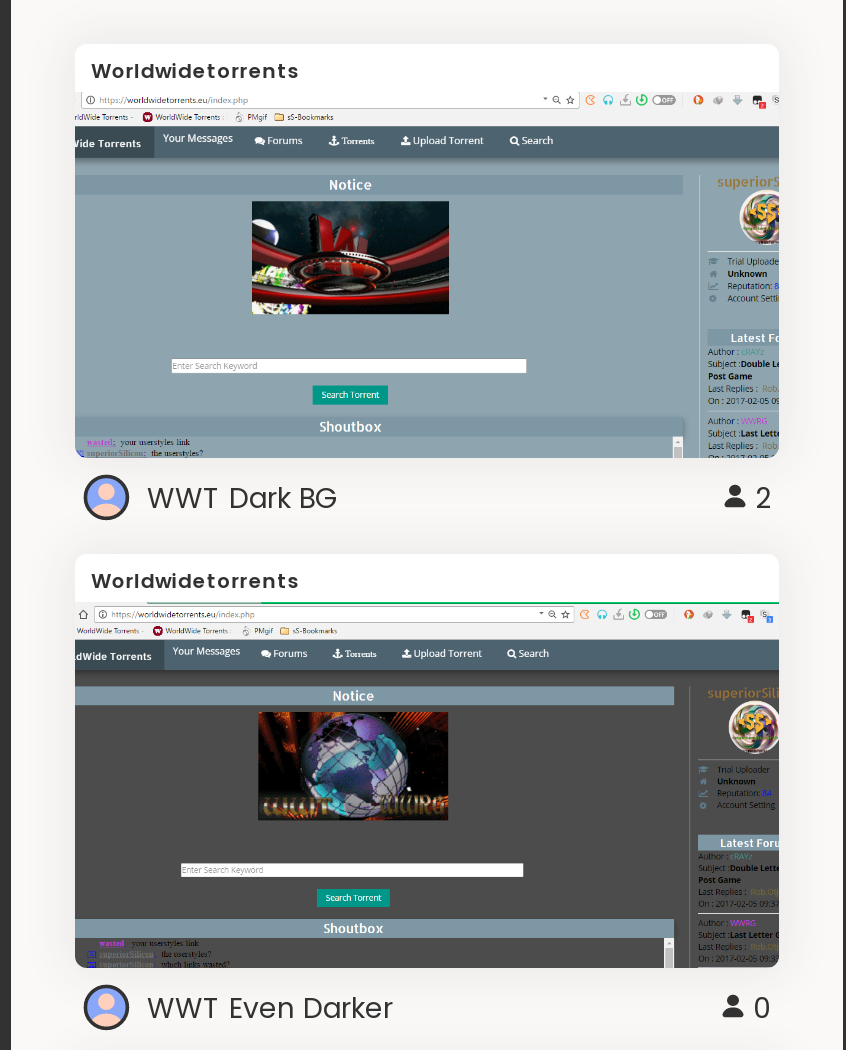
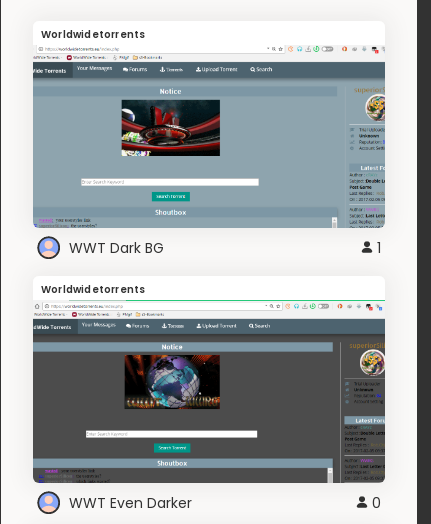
[755,478,771,518] 2 -> [377,238,381,258] 1

